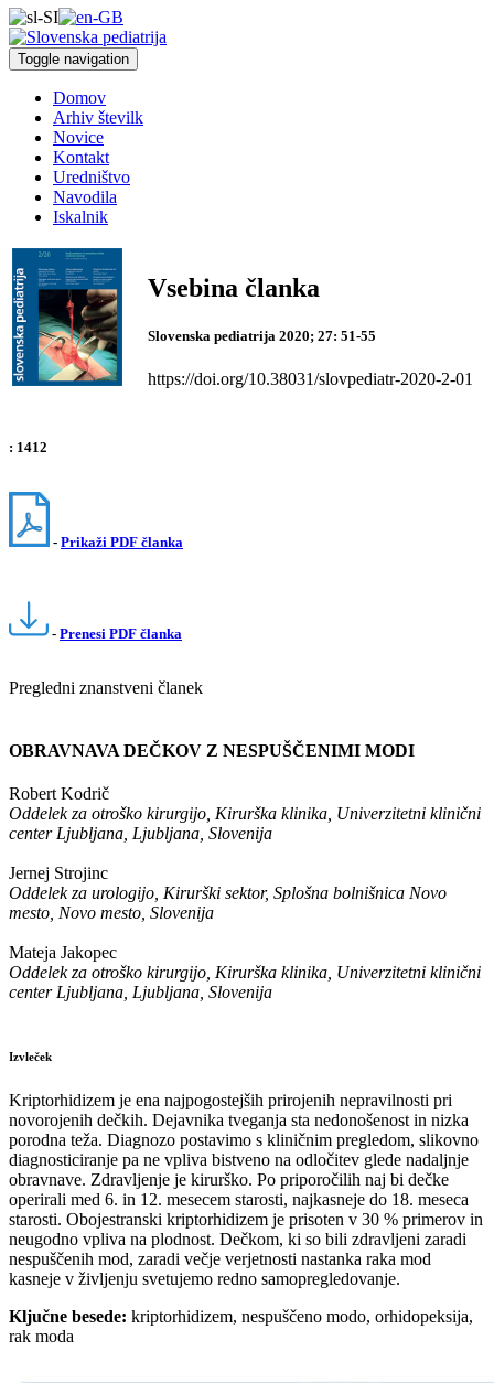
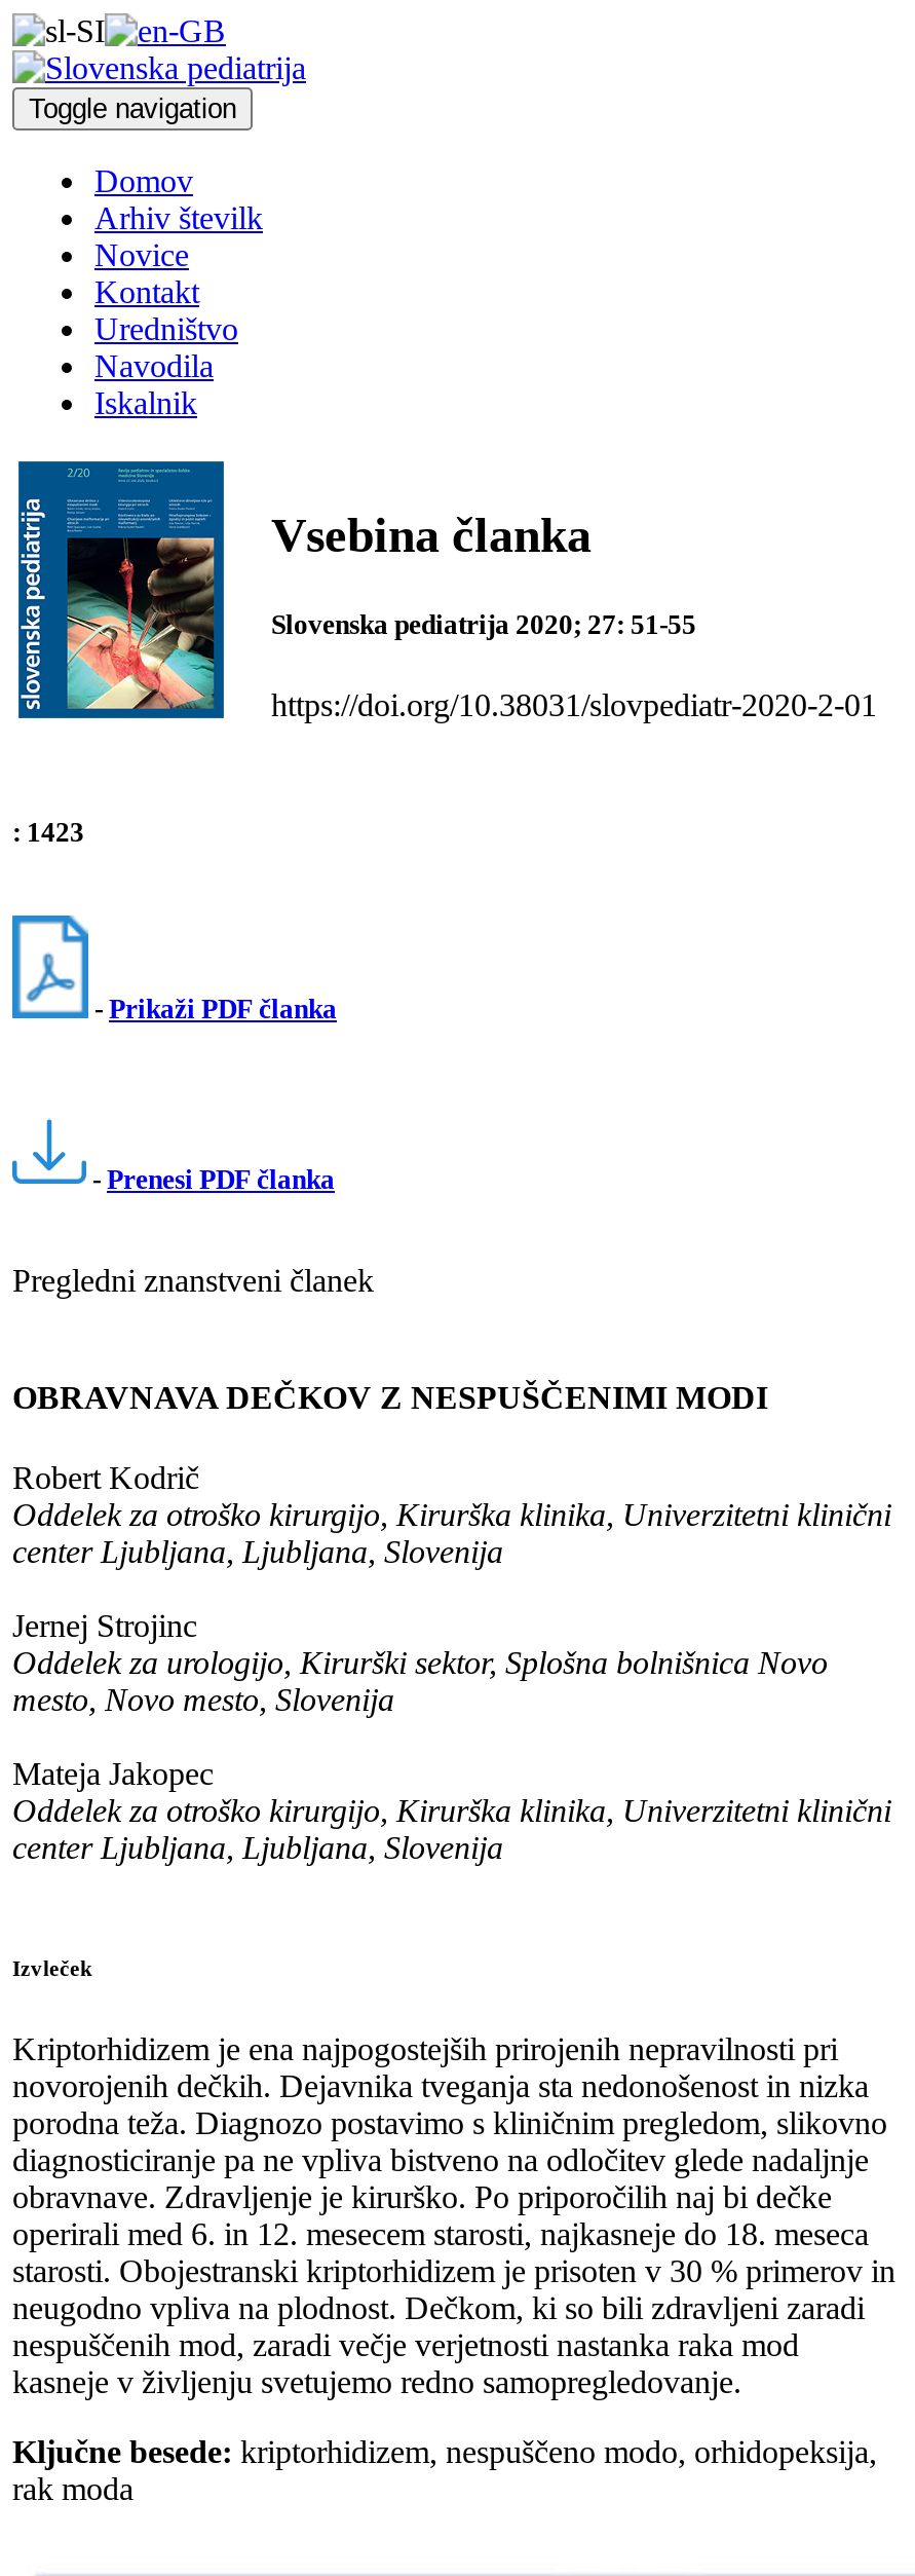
[9,439,47,456] : 1412 -> [12,817,84,848] : 1423

